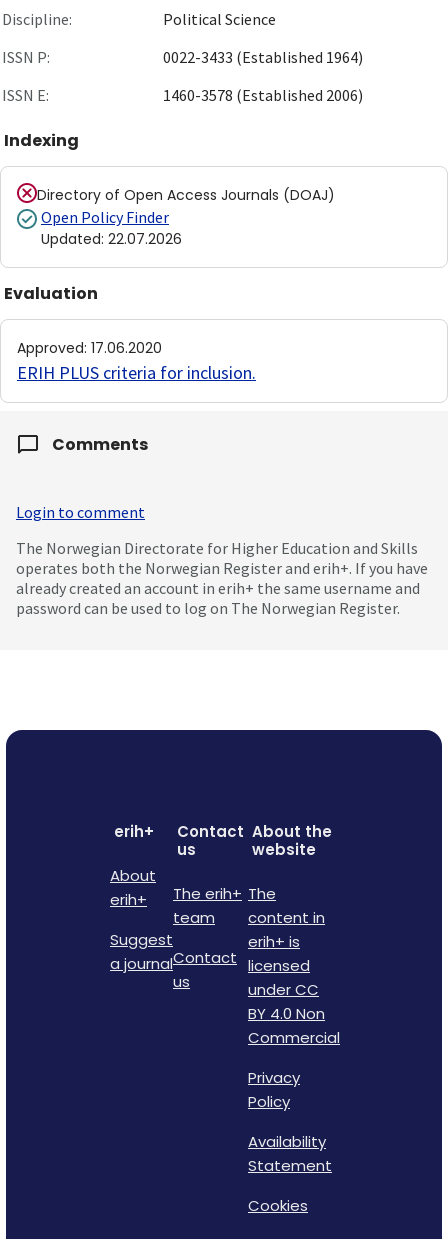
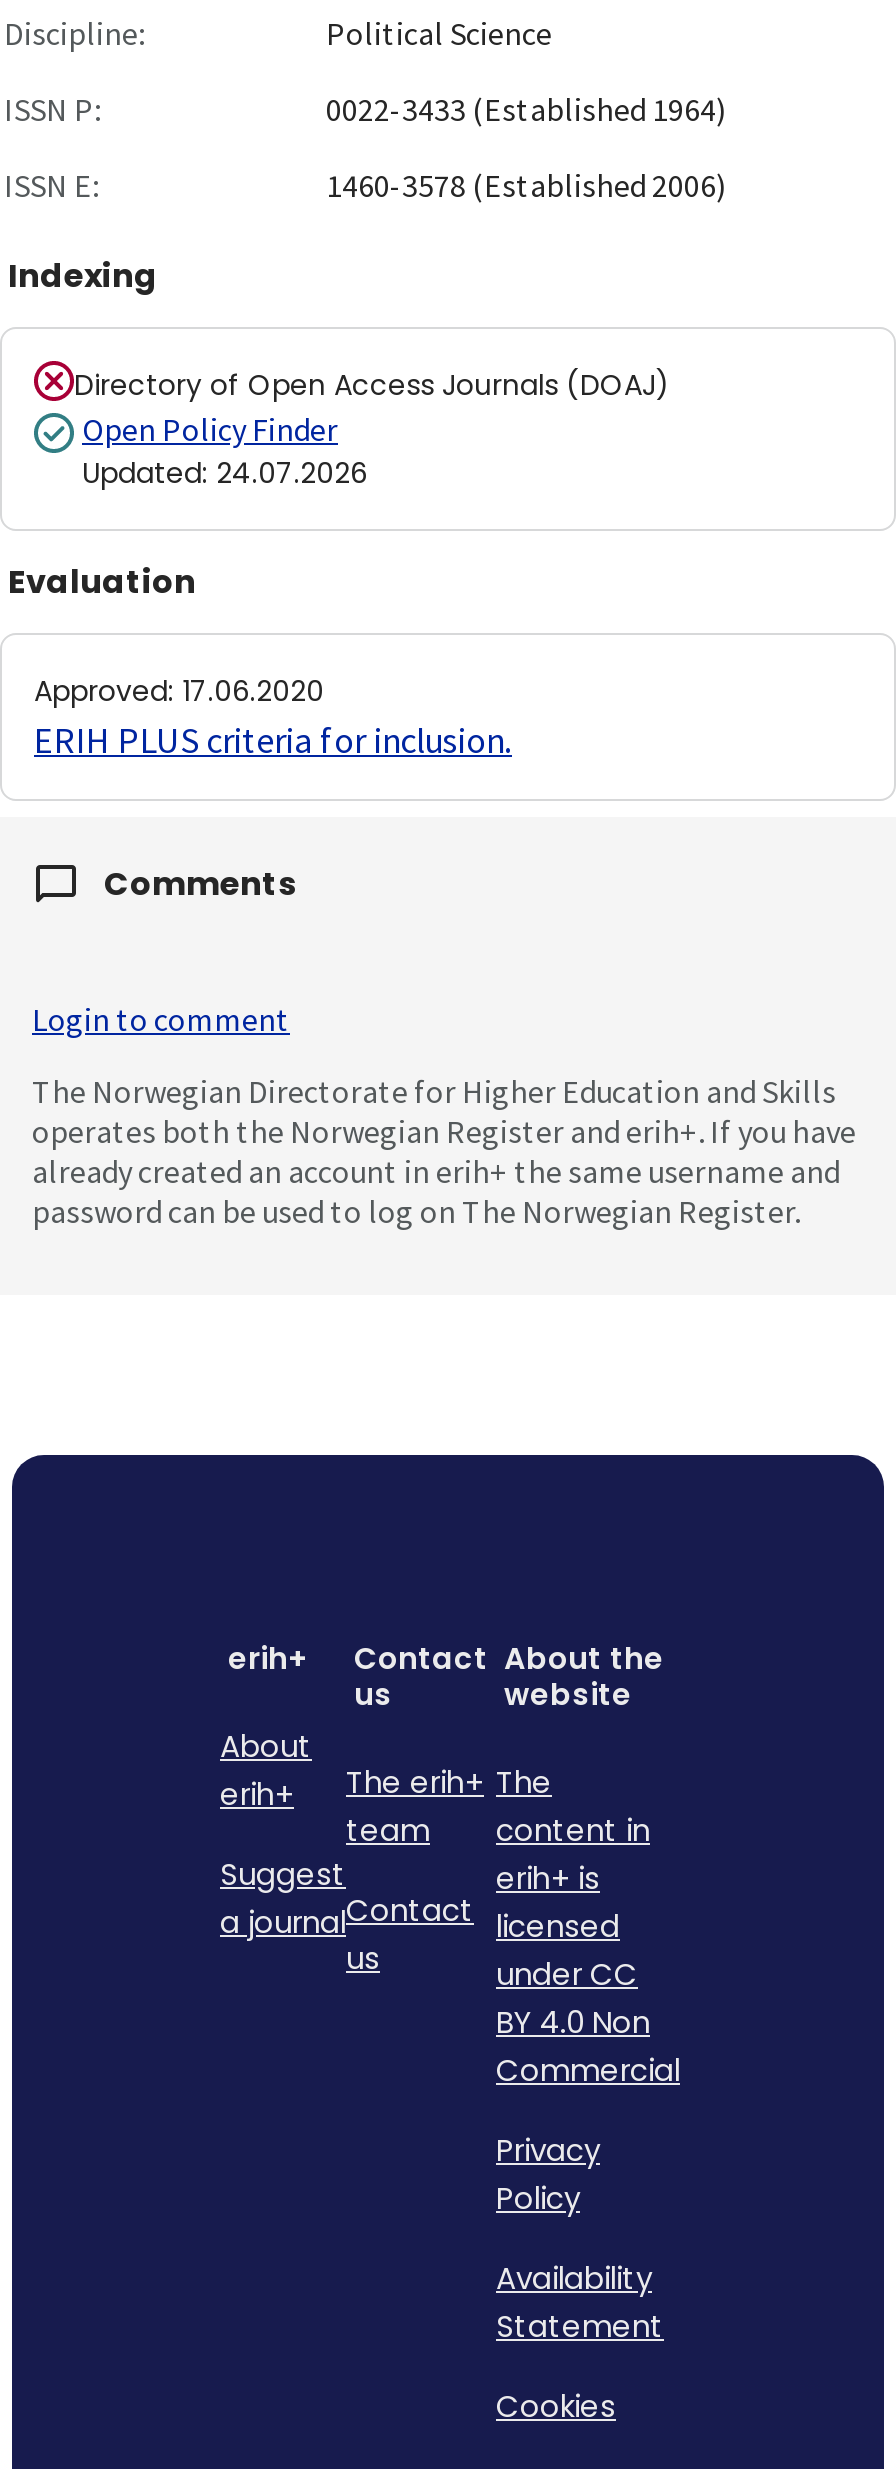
[41,229,182,249] Updated: 22.07.2026 -> [82,453,368,493] Updated: 24.07.2026

